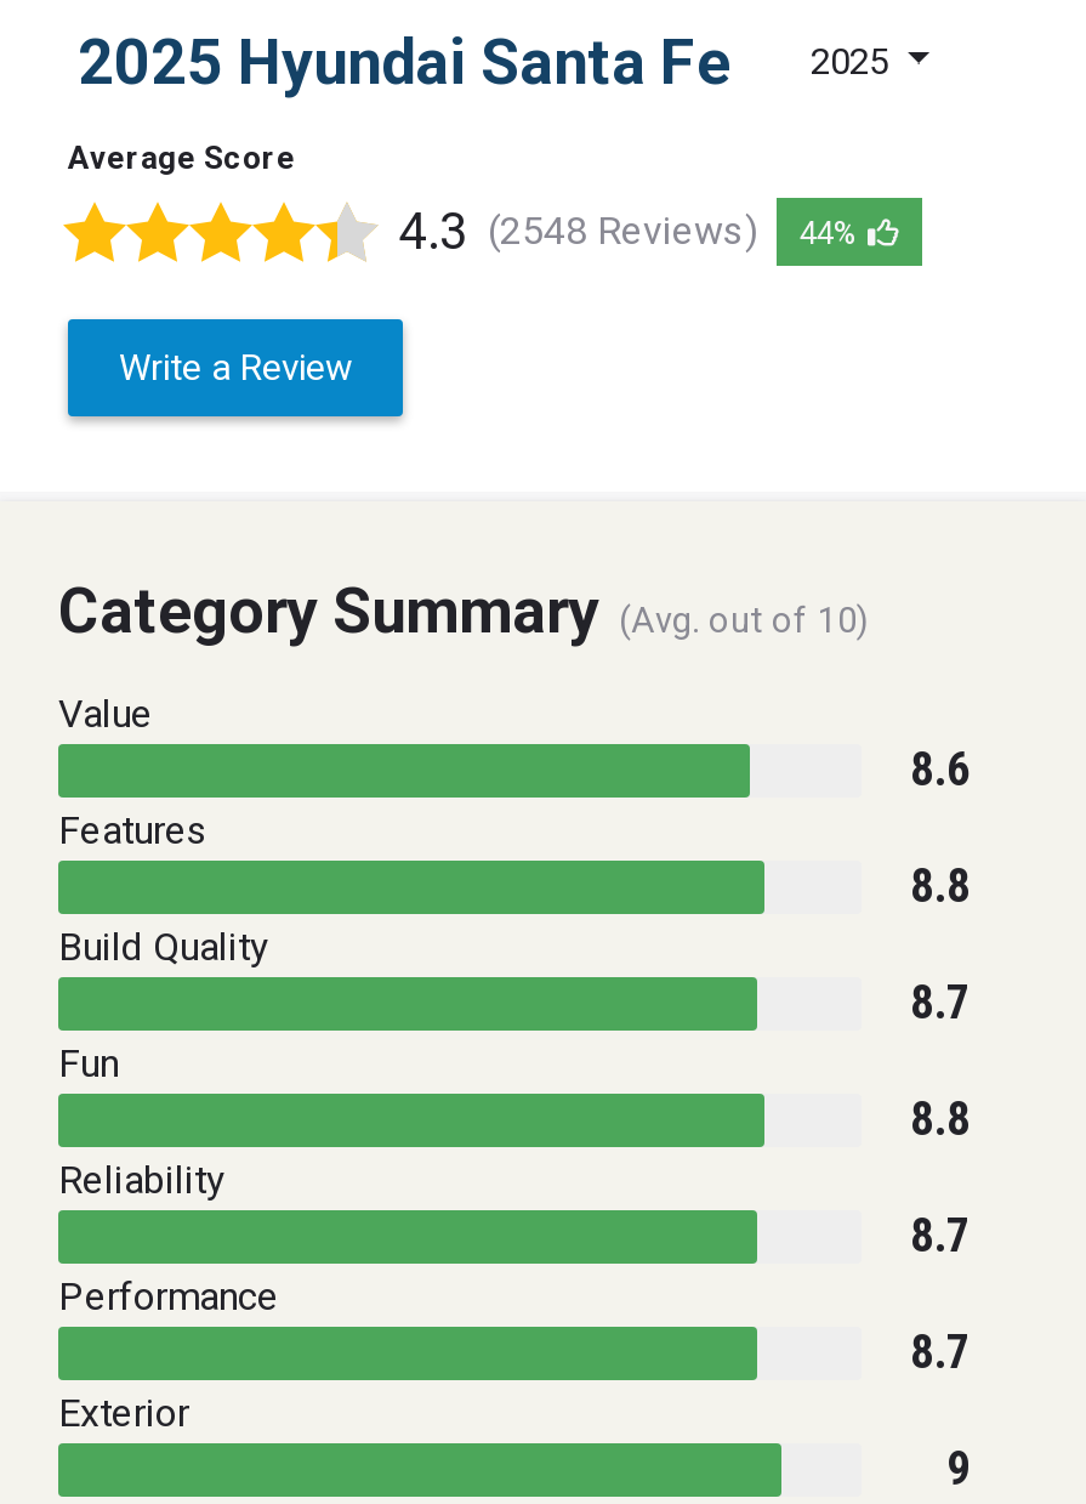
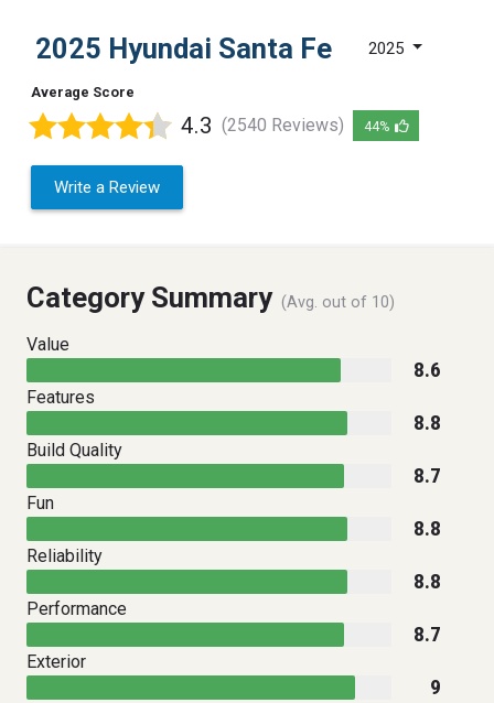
[398,202,858,260] 4.3 (2548 Reviews) 44% -> [181,112,390,138] 4.3 (2540 Reviews) 44%
[910,1207,971,1263] 8.7 -> [414,568,441,593] 8.8

